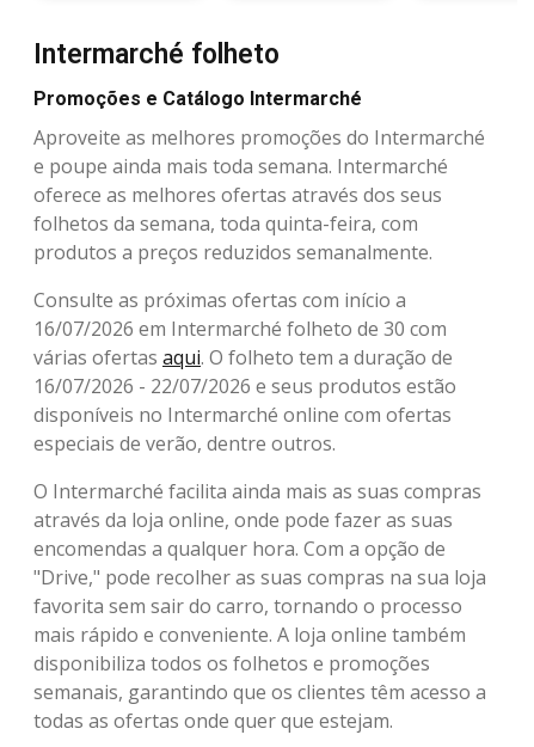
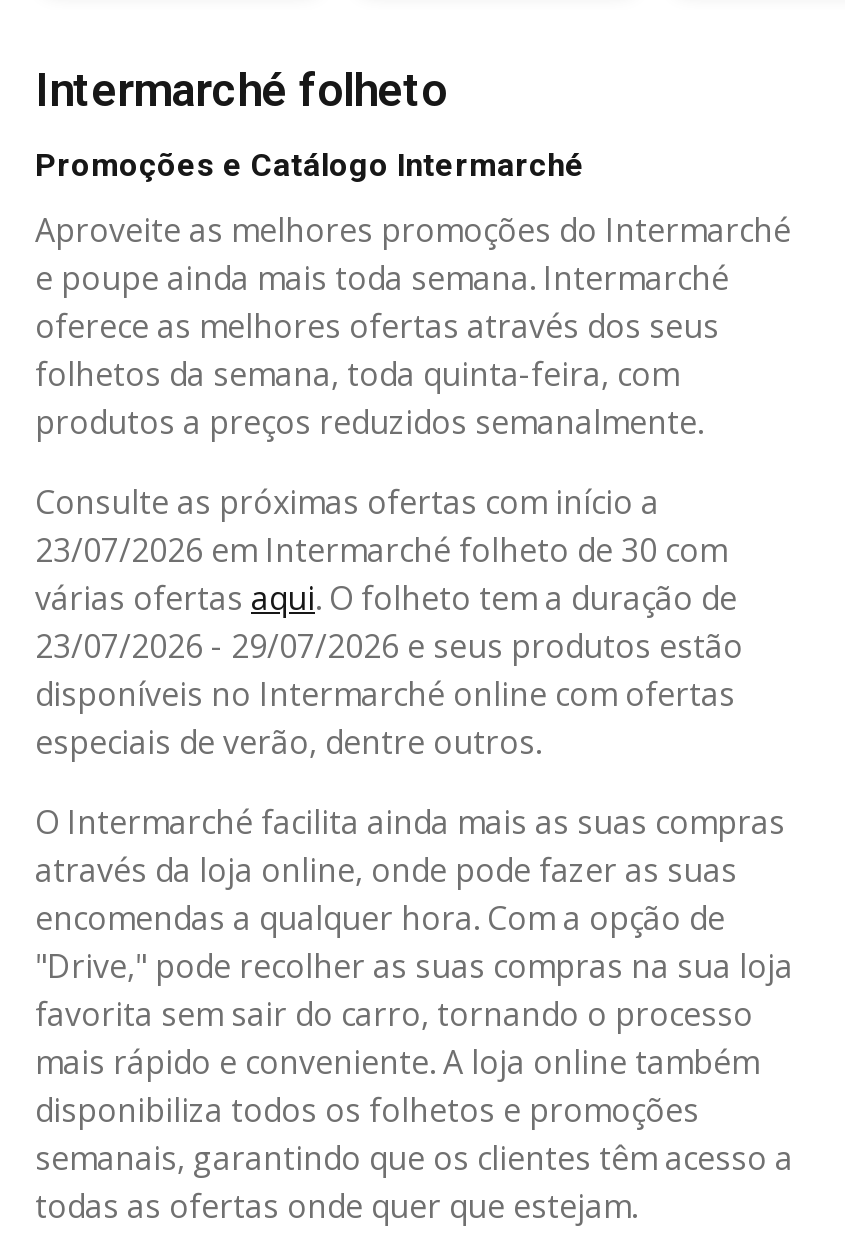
[33,315,447,342] 16/07/2026 em Intermarché folheto de 30 com -> [35,528,727,572] 23/07/2026 em Intermarché folheto de 30 com
[33,373,456,399] 16/07/2026 - 22/07/2026 e seus produtos estão -> [35,624,743,668] 23/07/2026 - 29/07/2026 e seus produtos estão

